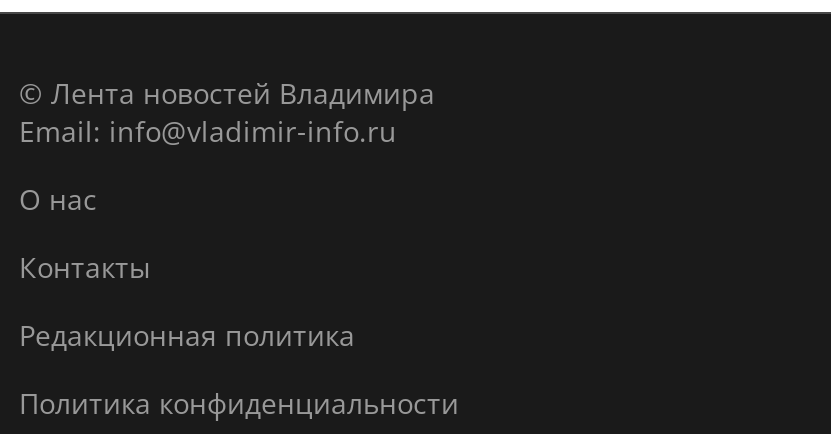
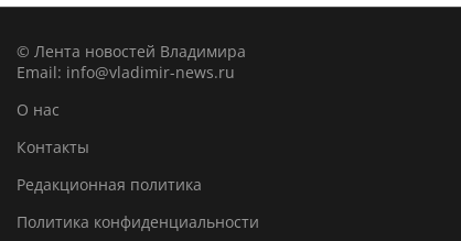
[19,112,397,150] Email: info@vladimir-info.ru -> [17,62,235,83] Email: info@vladimir-news.ru

